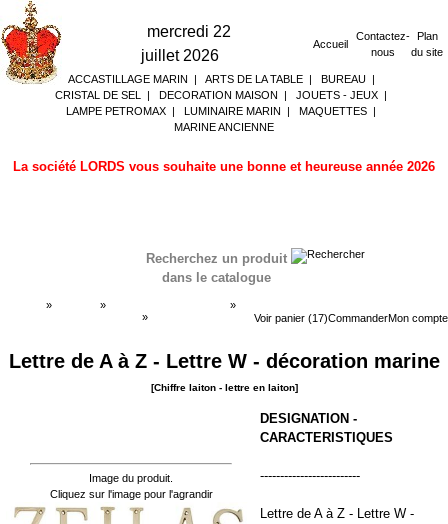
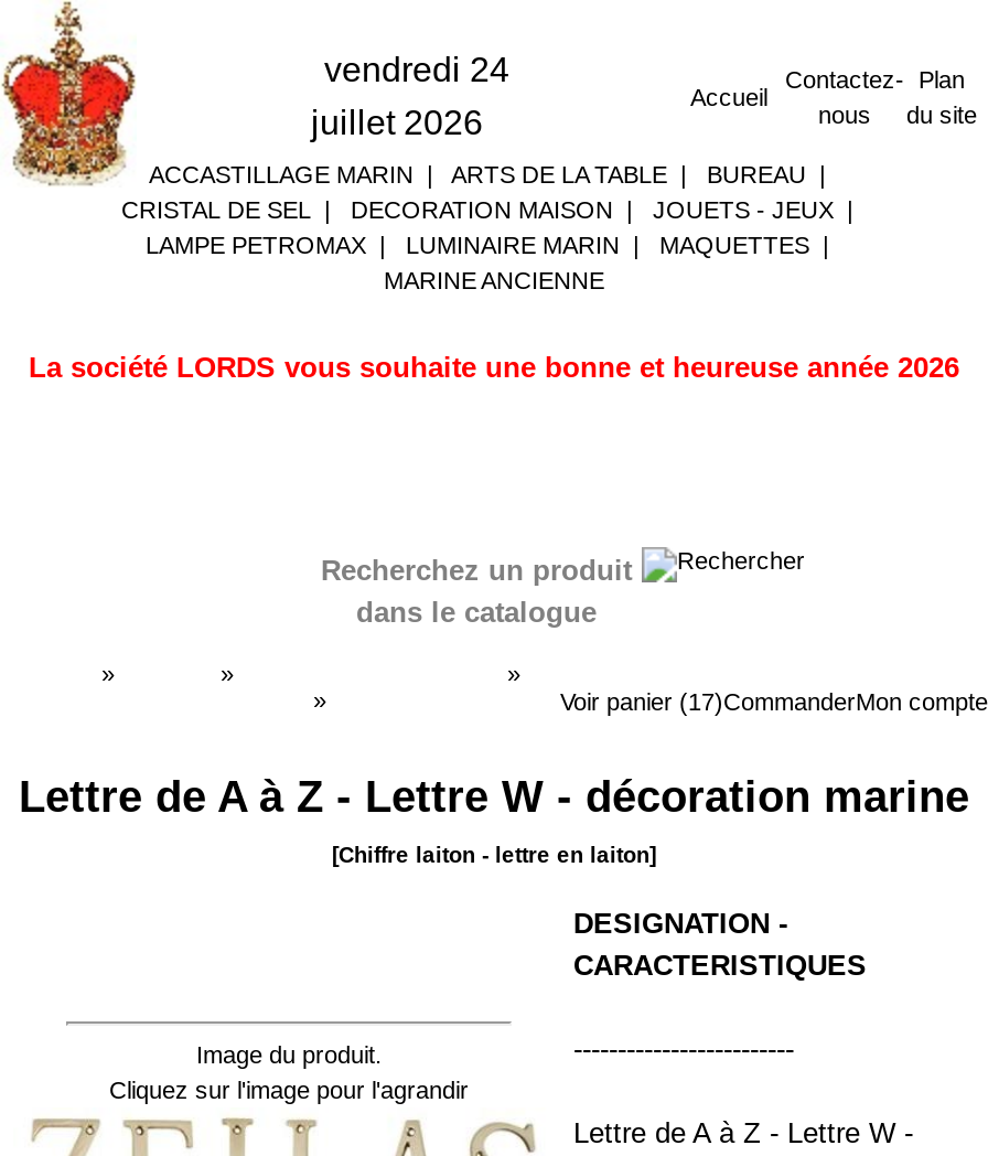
[147,23,231,40] mercredi 22 -> [324,51,509,88] vendredi 24

